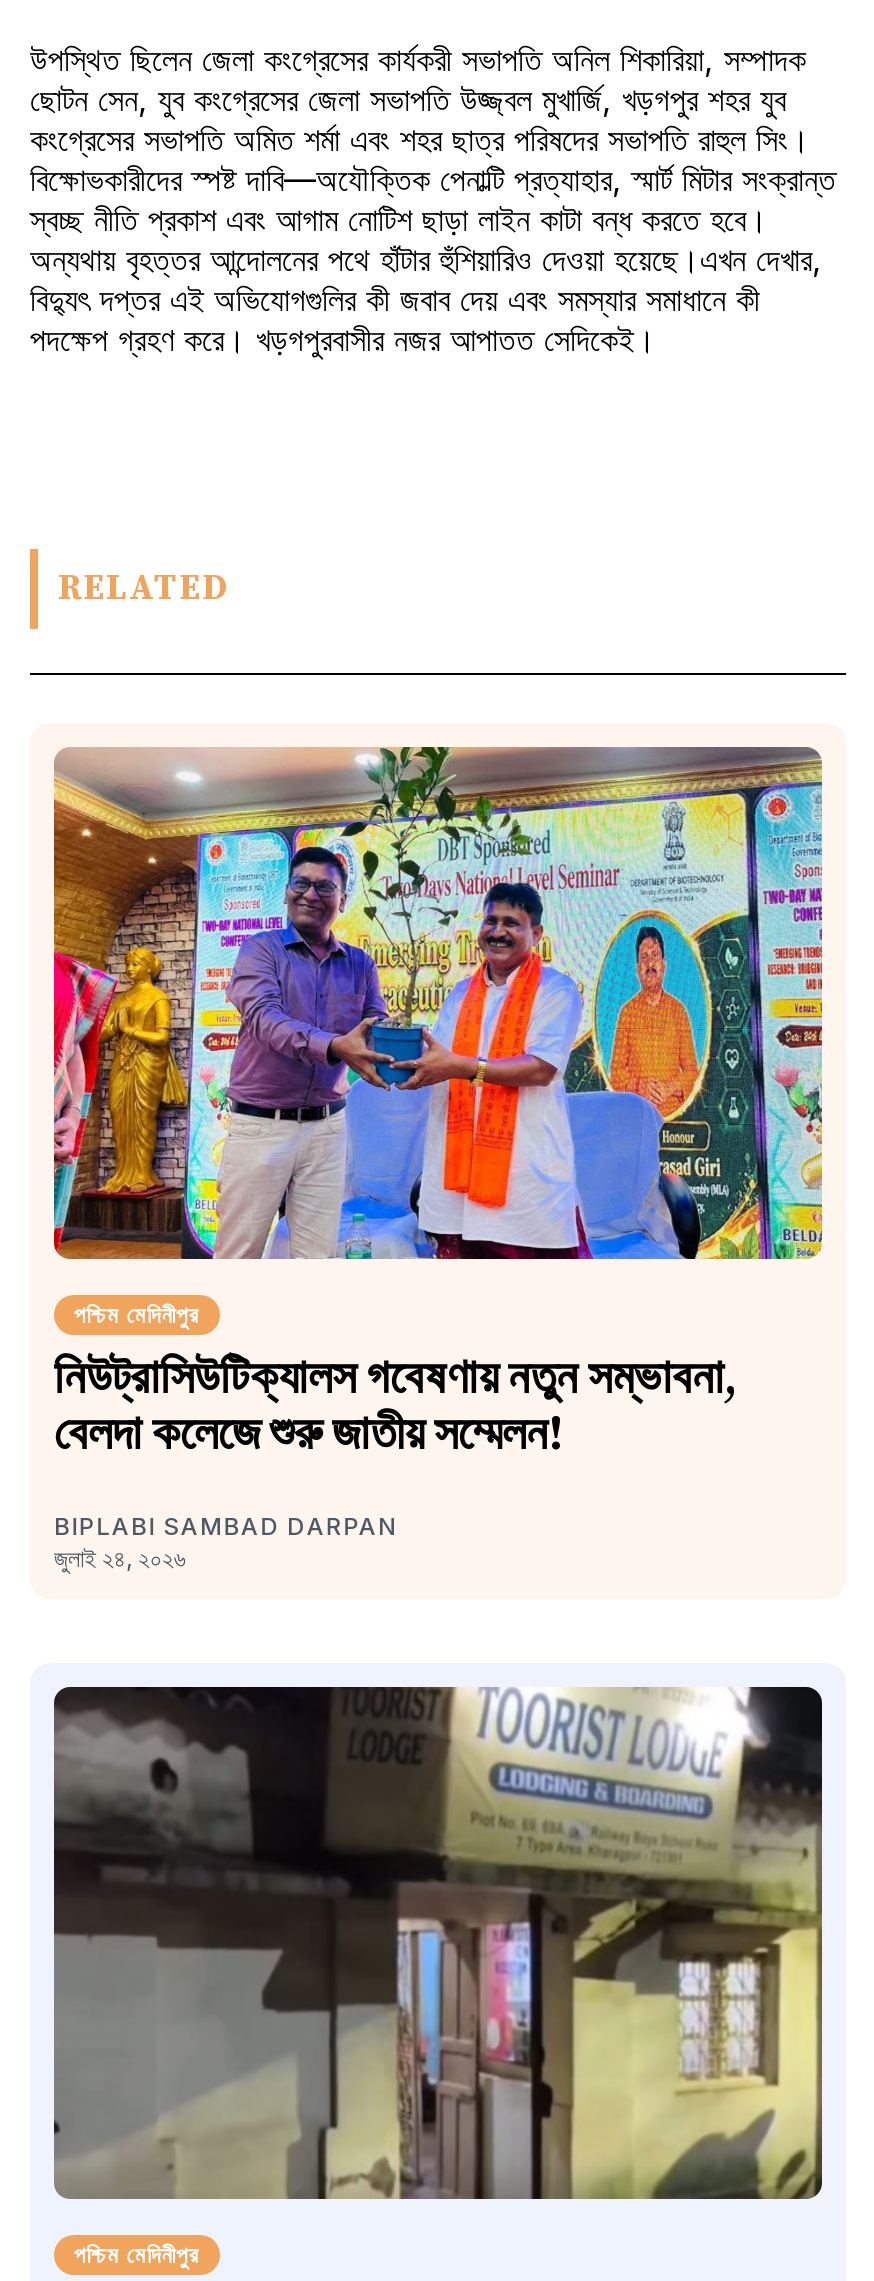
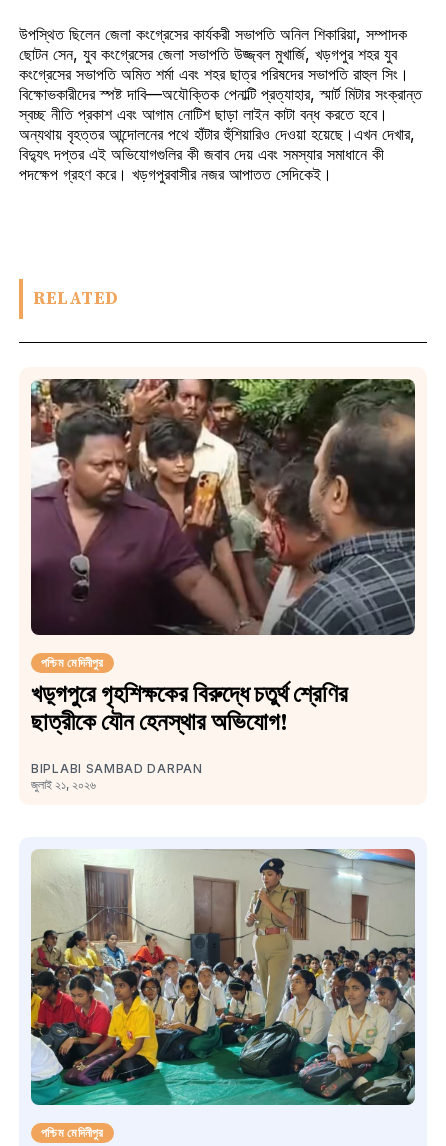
[52,745,824,1261] [image] -> [30,378,416,636] [image]
[54,1350,738,1466] নিউট্রাসিউটিক্যালস গবেষণায় নতুন সম্ভাবনা, | বেলদা কলেজে শুরু জাতীয় সম্মেলন! -> [31,680,348,738] খড়্গপুরে গৃহশিক্ষকের বিরুদ্ধে চতুর্থ শ্রেণির | ছাত্রীকে যৌন হেনস্থার অভিযোগ!
[54,1544,186,1574] জুলাই ২৪, ২০২৬ -> [31,777,96,792] জুলাই ২১, ২০২৬
[52,1685,824,2201] [image] -> [30,848,416,1106] [image]

